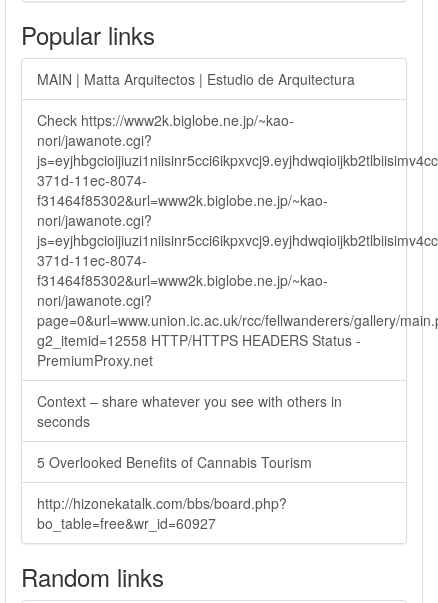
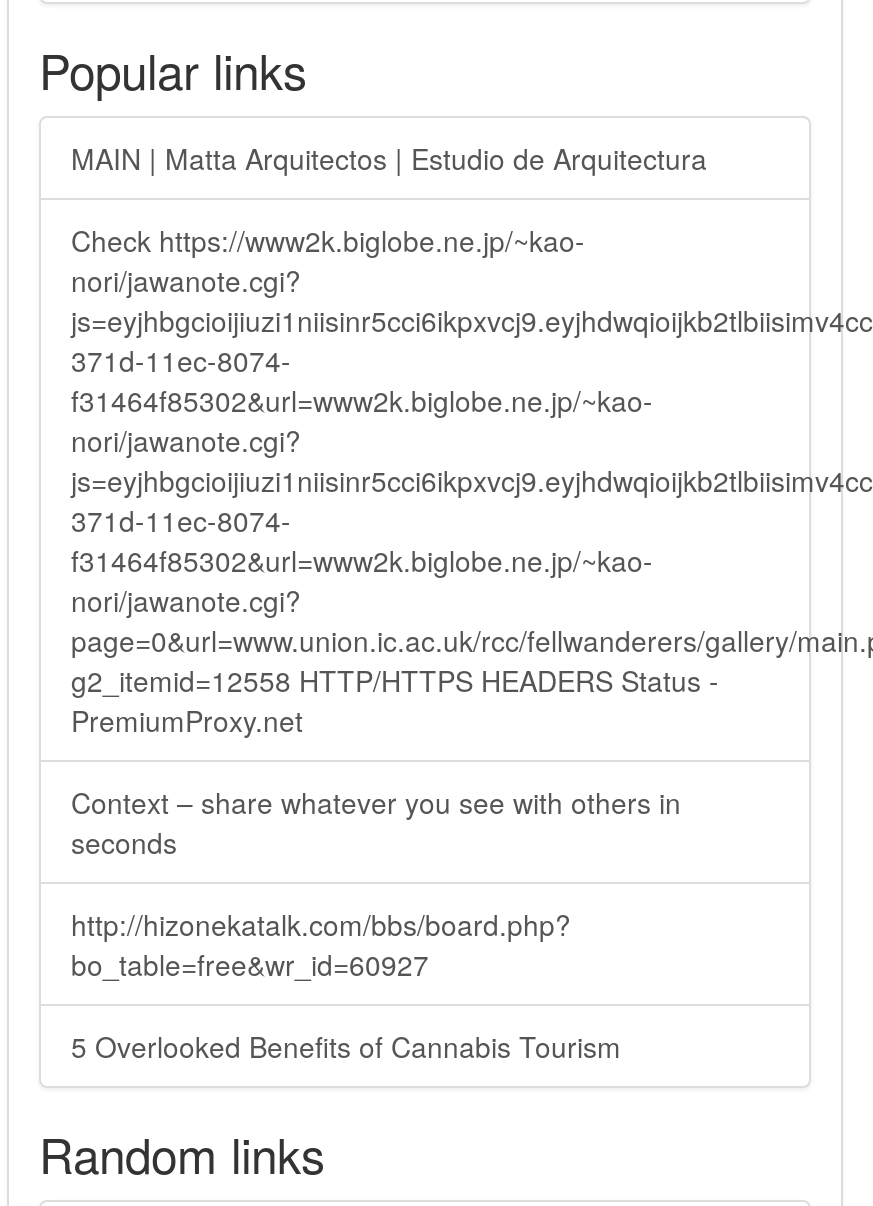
moved [37,452,312,472] -> [71,1026,621,1066]: 5 Overlooked Benefits of Cannabis Tourism
moved [37,493,287,533] -> [71,904,571,984]: http://hizonekatalk.com/bbs/board.php? | bo_table=free&wr_id=60927

